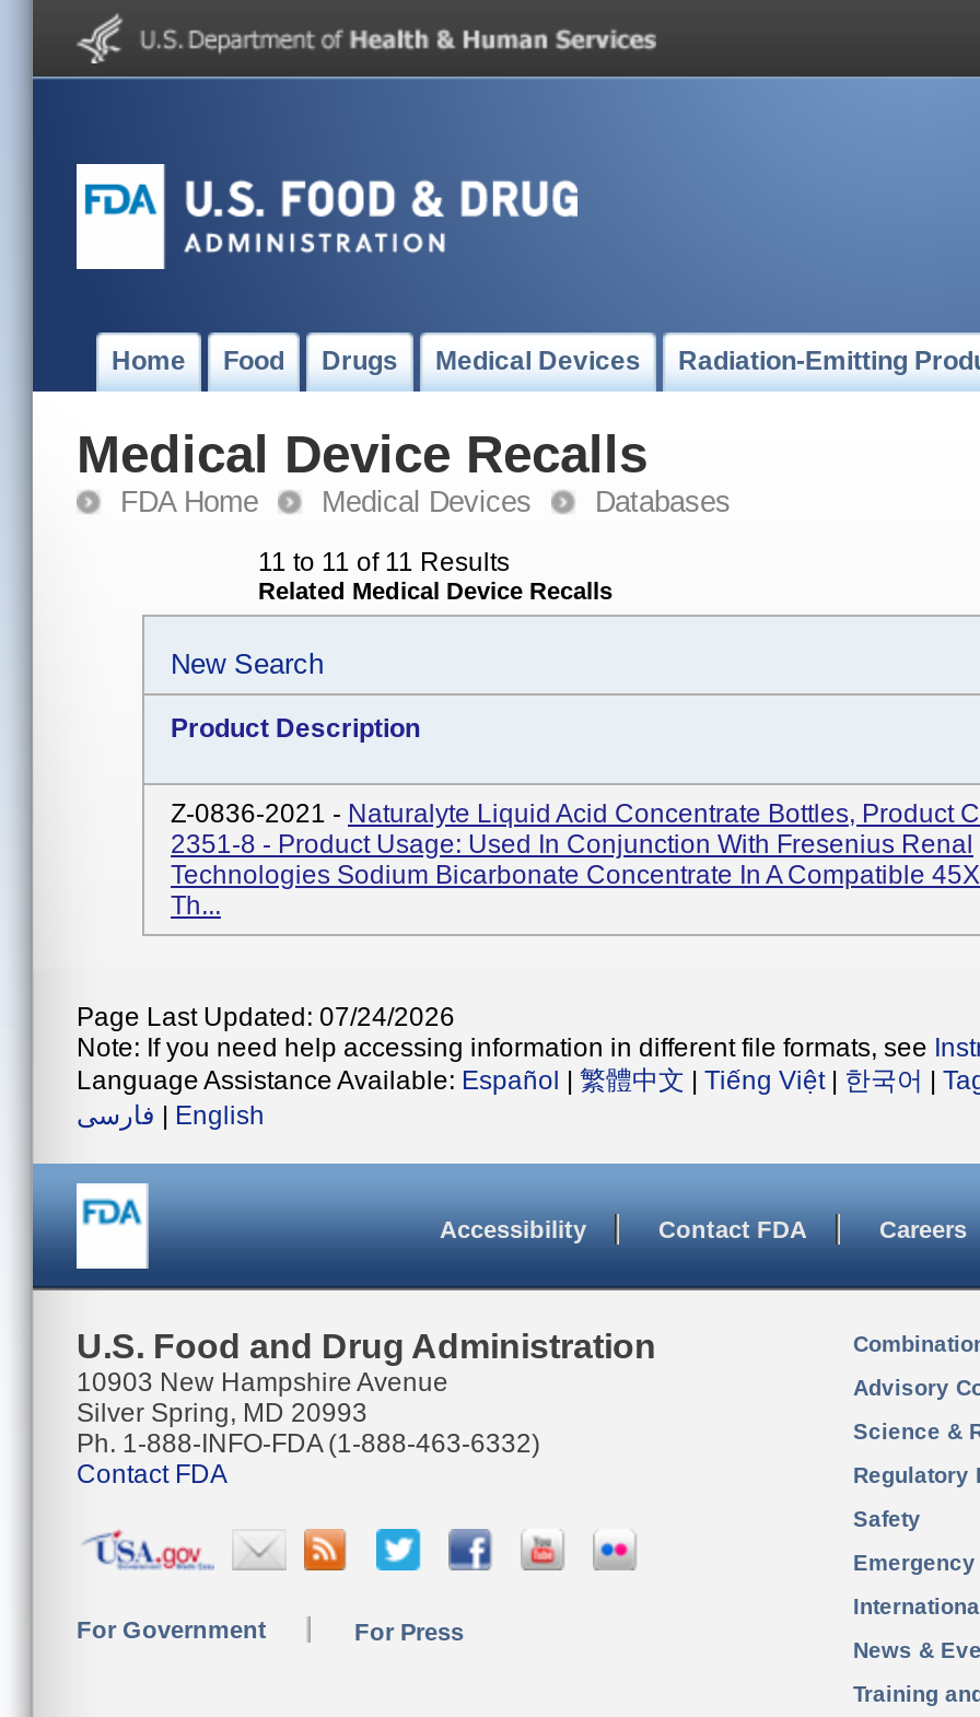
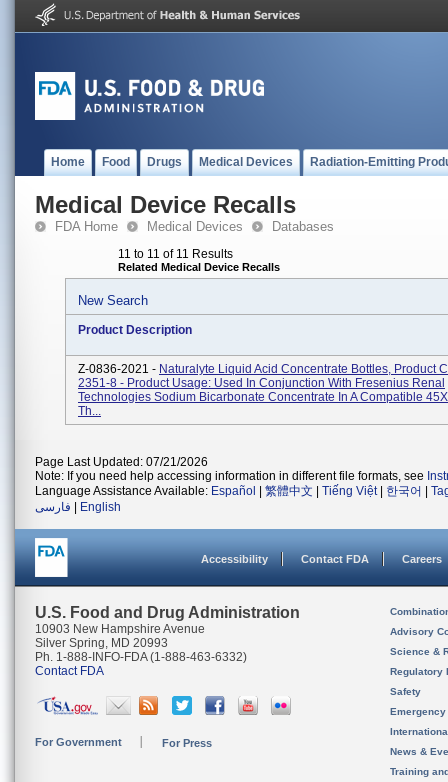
[77,1002,455,1032] Page Last Updated: 07/24/2026 -> [35,455,208,469] Page Last Updated: 07/21/2026

